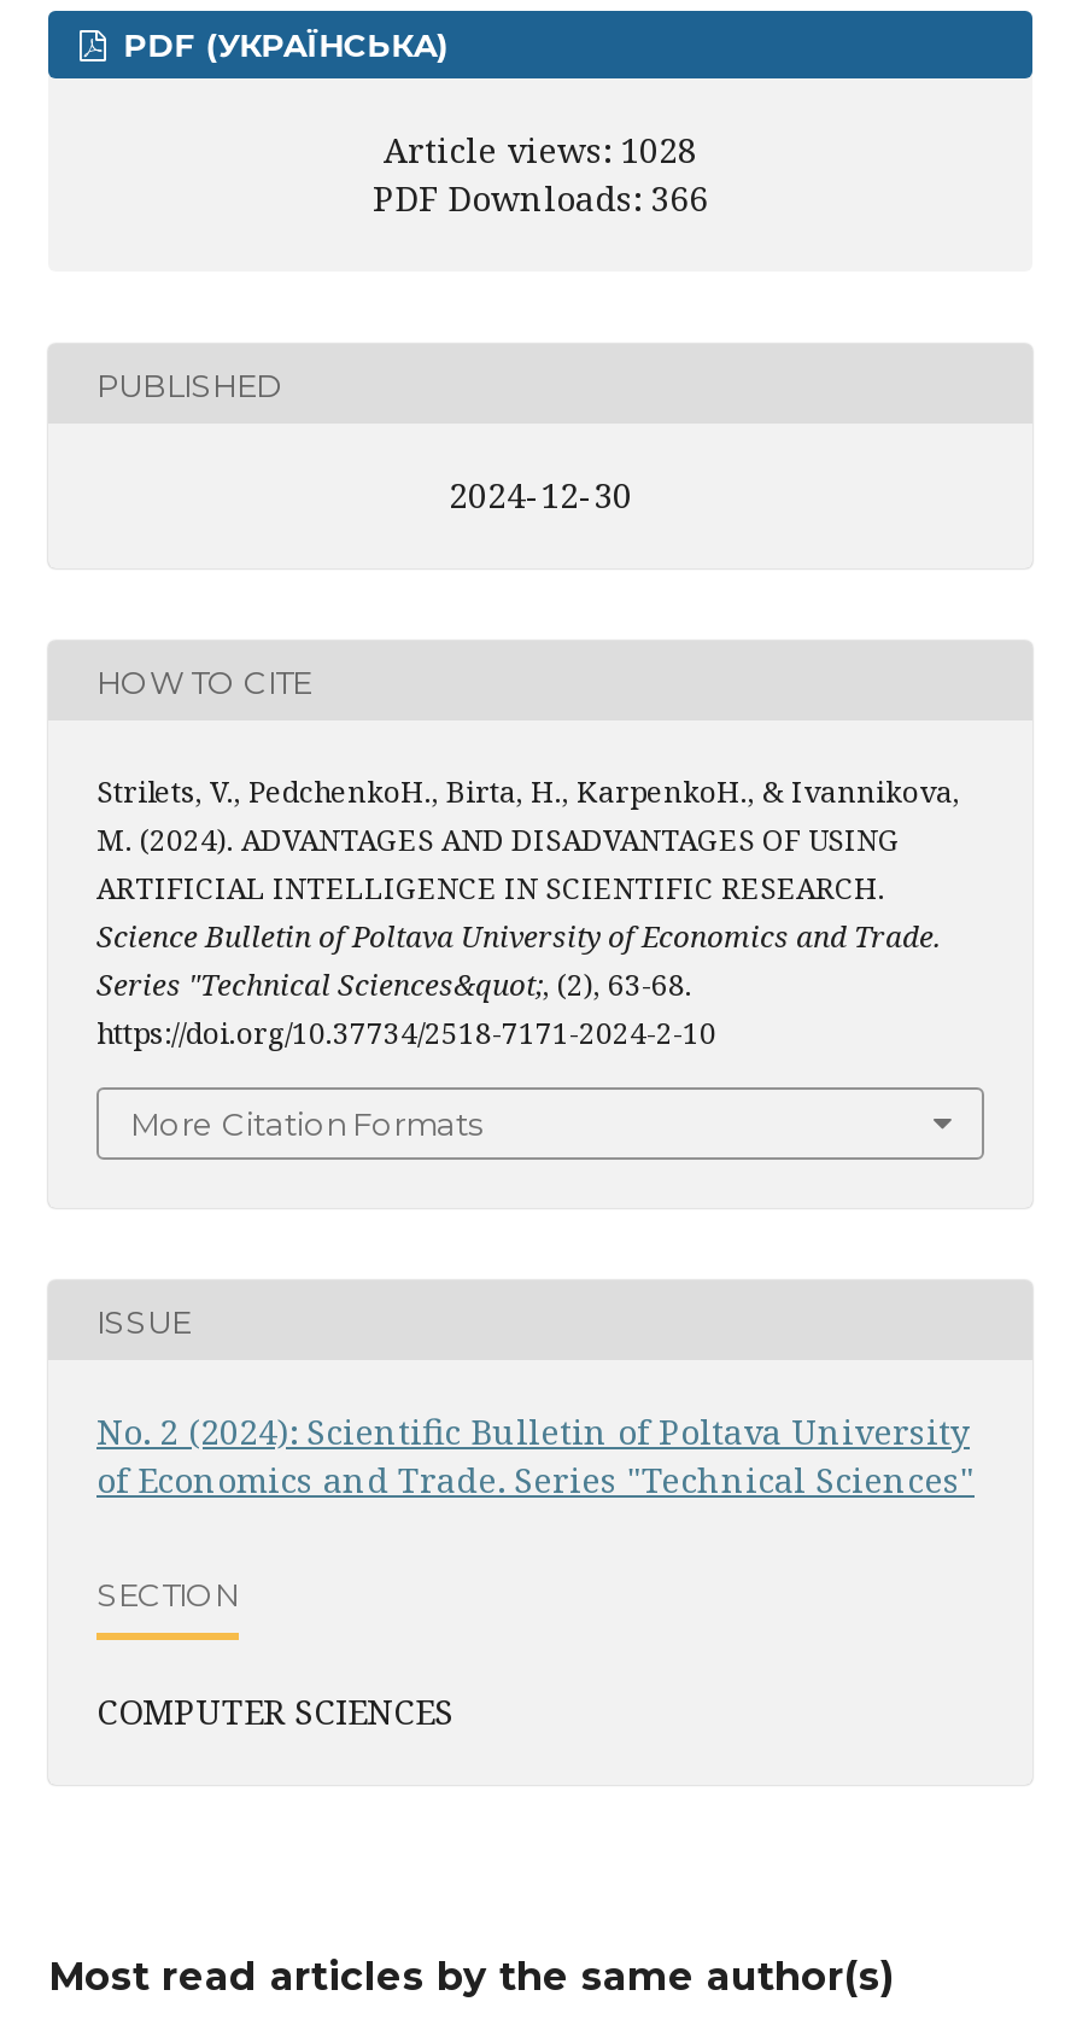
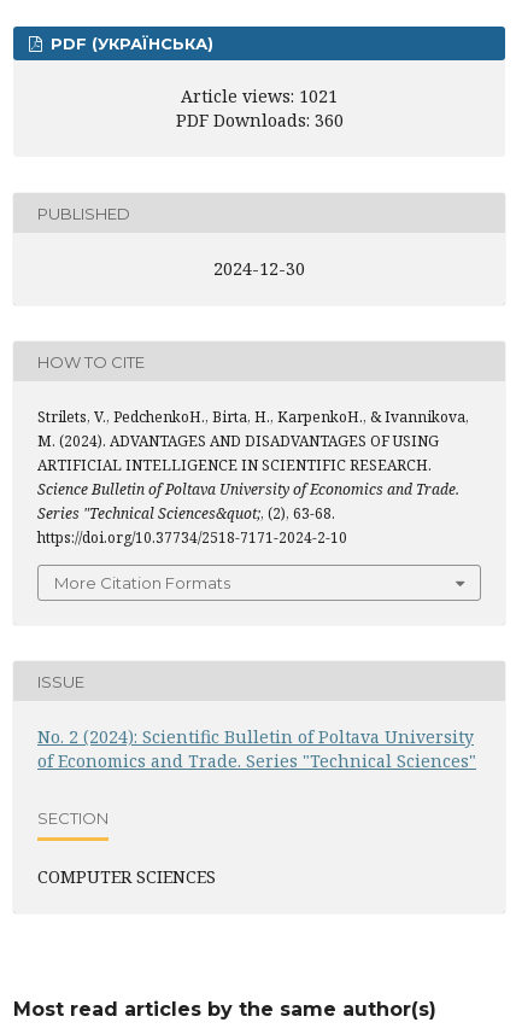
[384,127,697,173] Article views: 1028 -> [181,84,338,107] Article views: 1021
[373,175,708,221] PDF Downloads: 366 -> [175,109,343,132] PDF Downloads: 360

